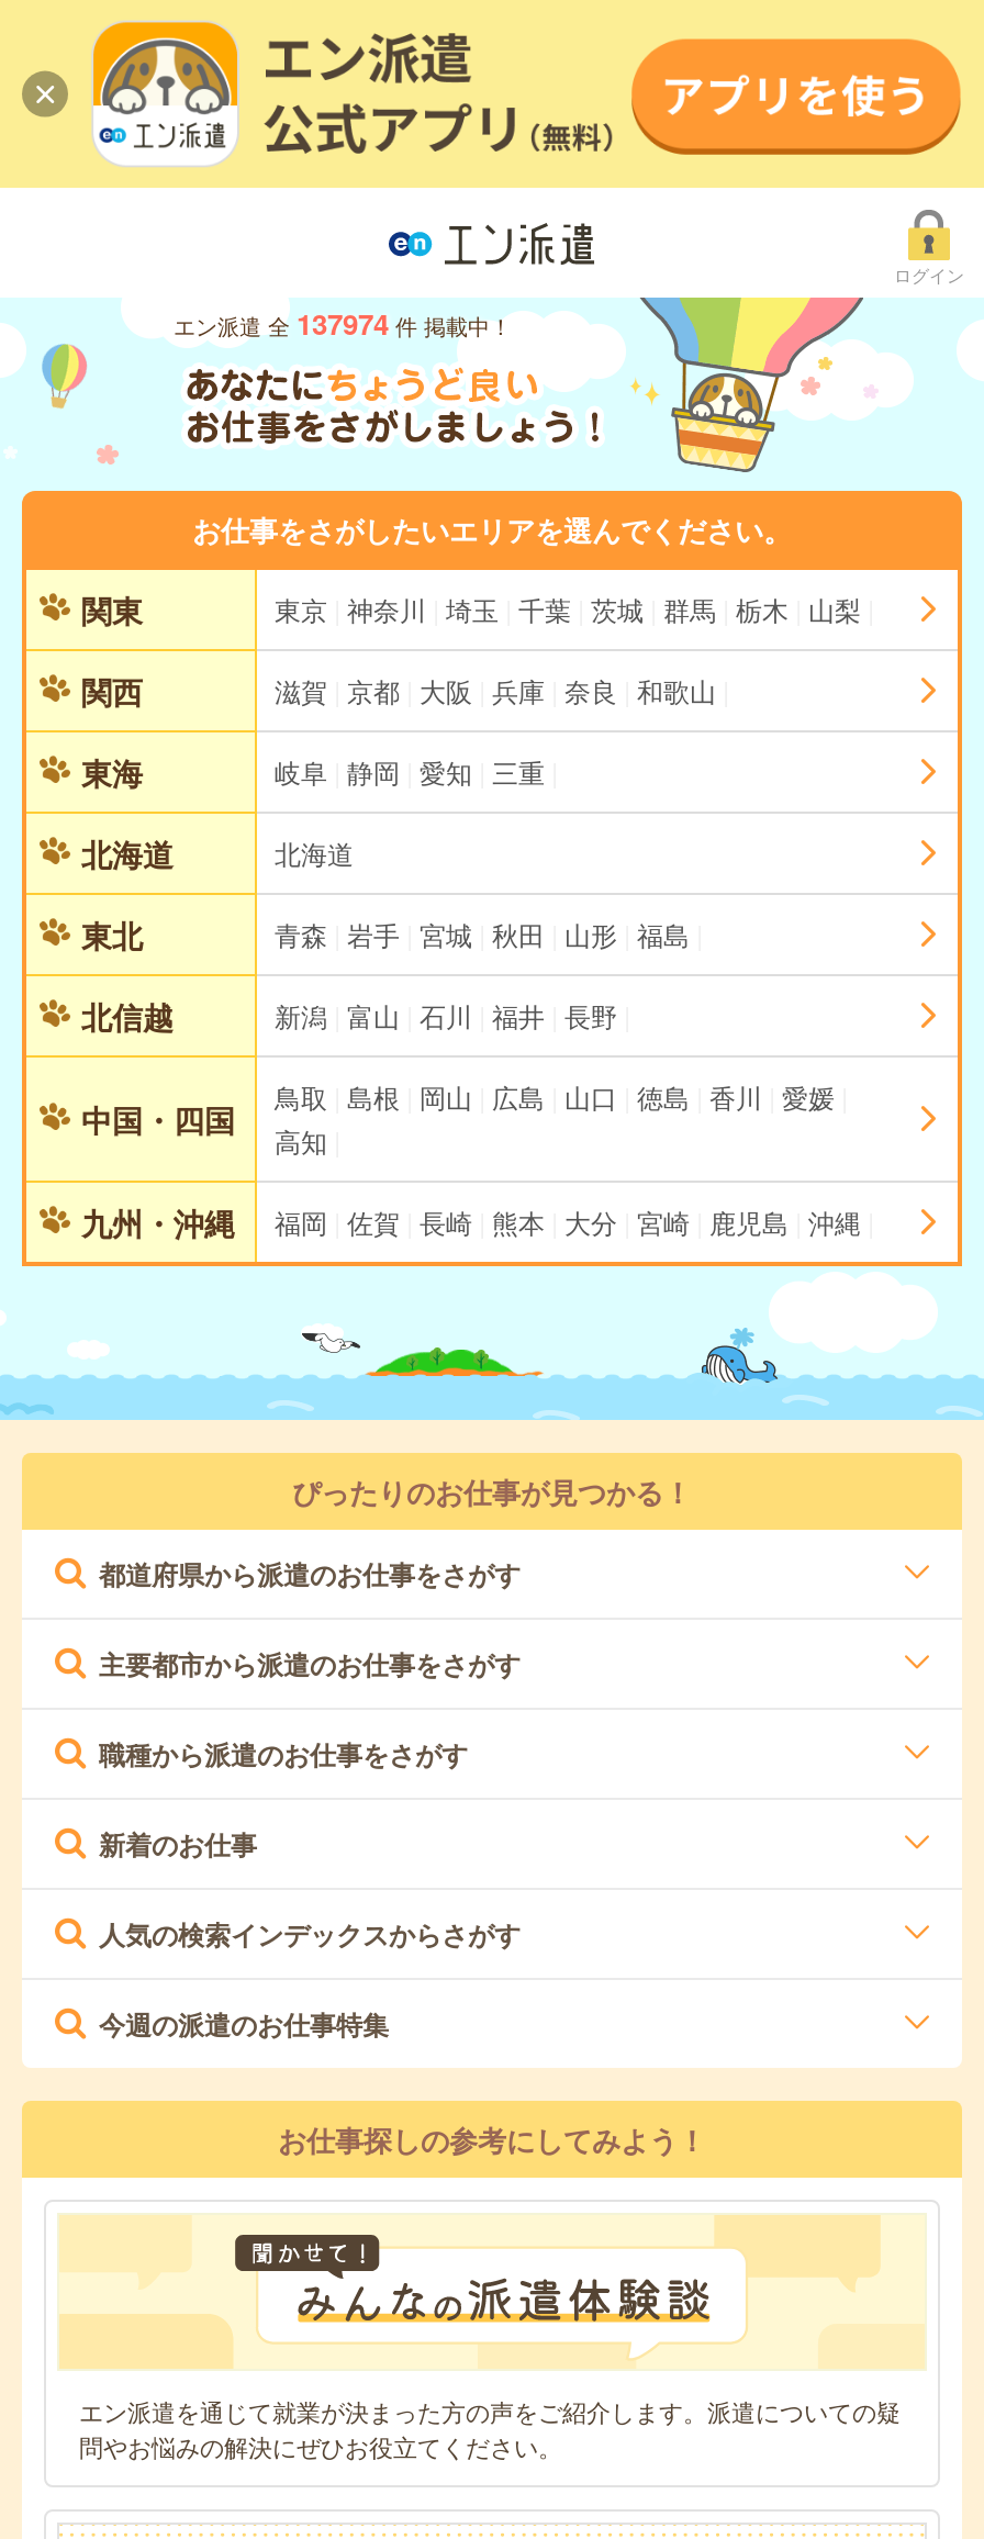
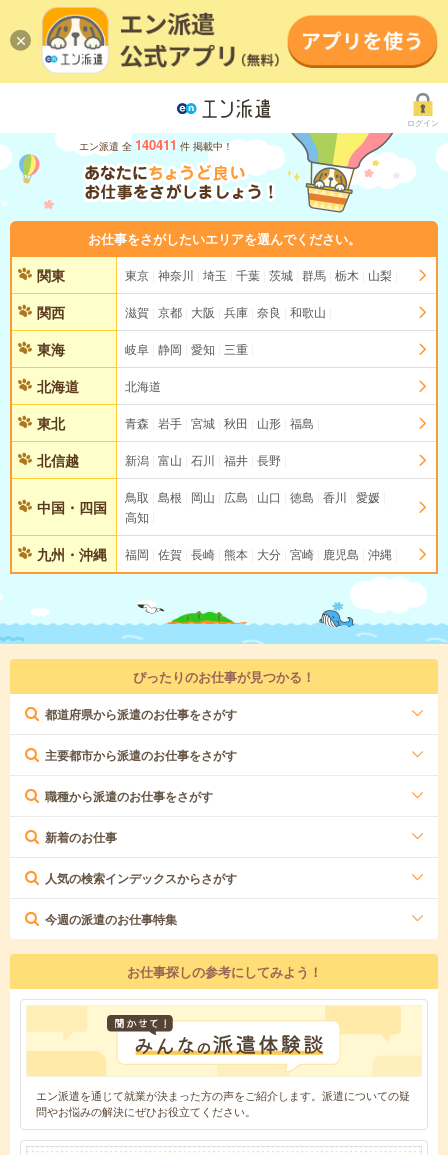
[174,303,512,345] エン派遣 全 137974 件 掲載中！ -> [79,135,233,154] エン派遣 全 140411 件 掲載中！

